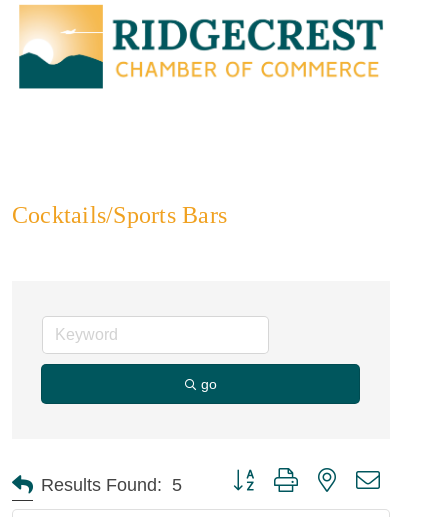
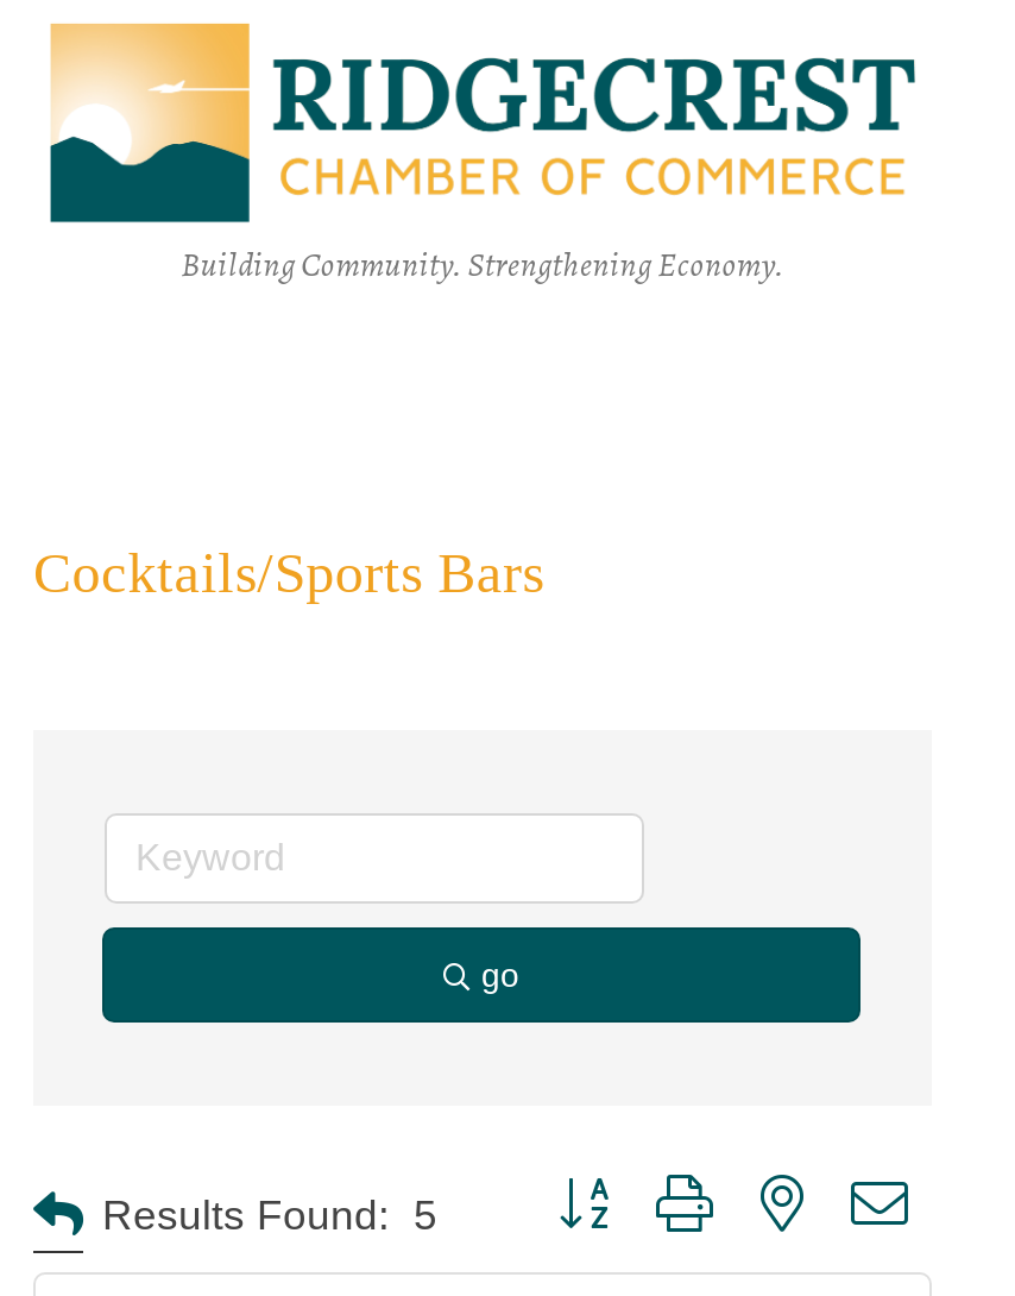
none -> [181,242,784,287] Building Community. Strengthening Economy.

